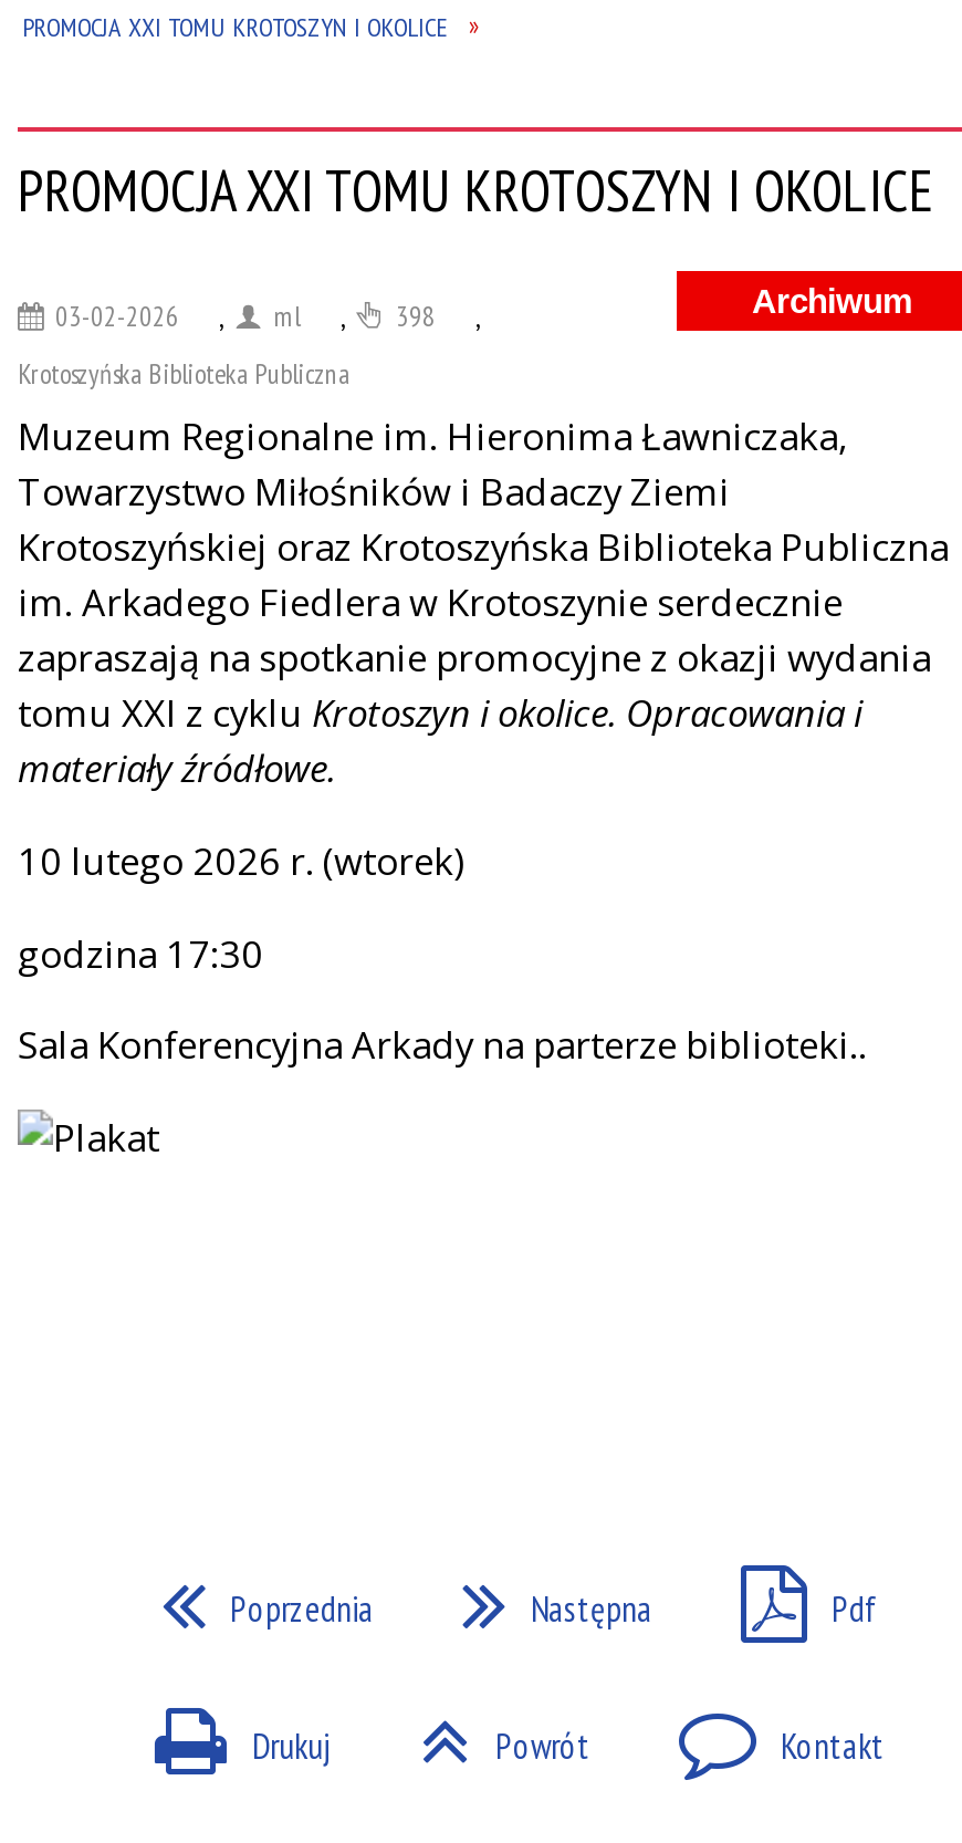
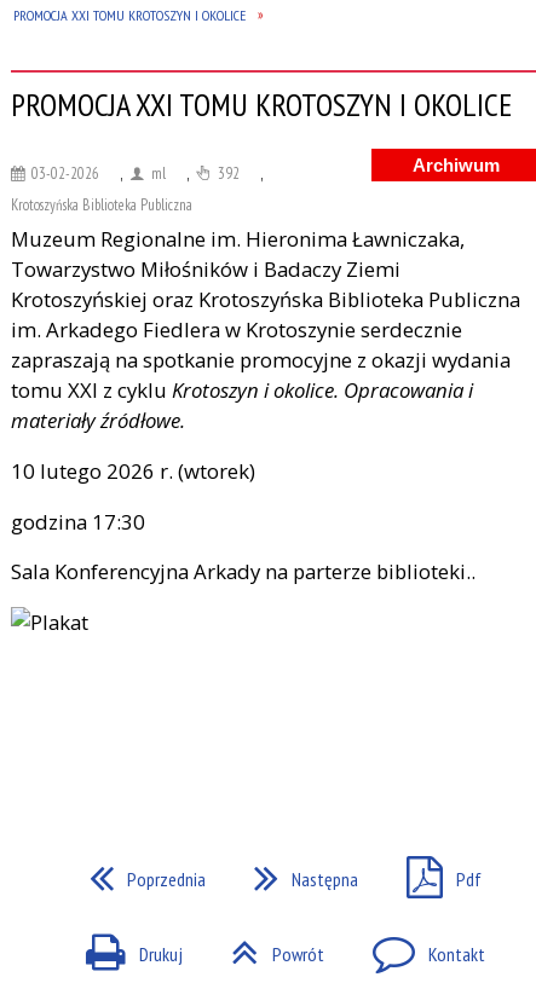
[396,298,436,333] 398 -> [218,163,240,183] 392

